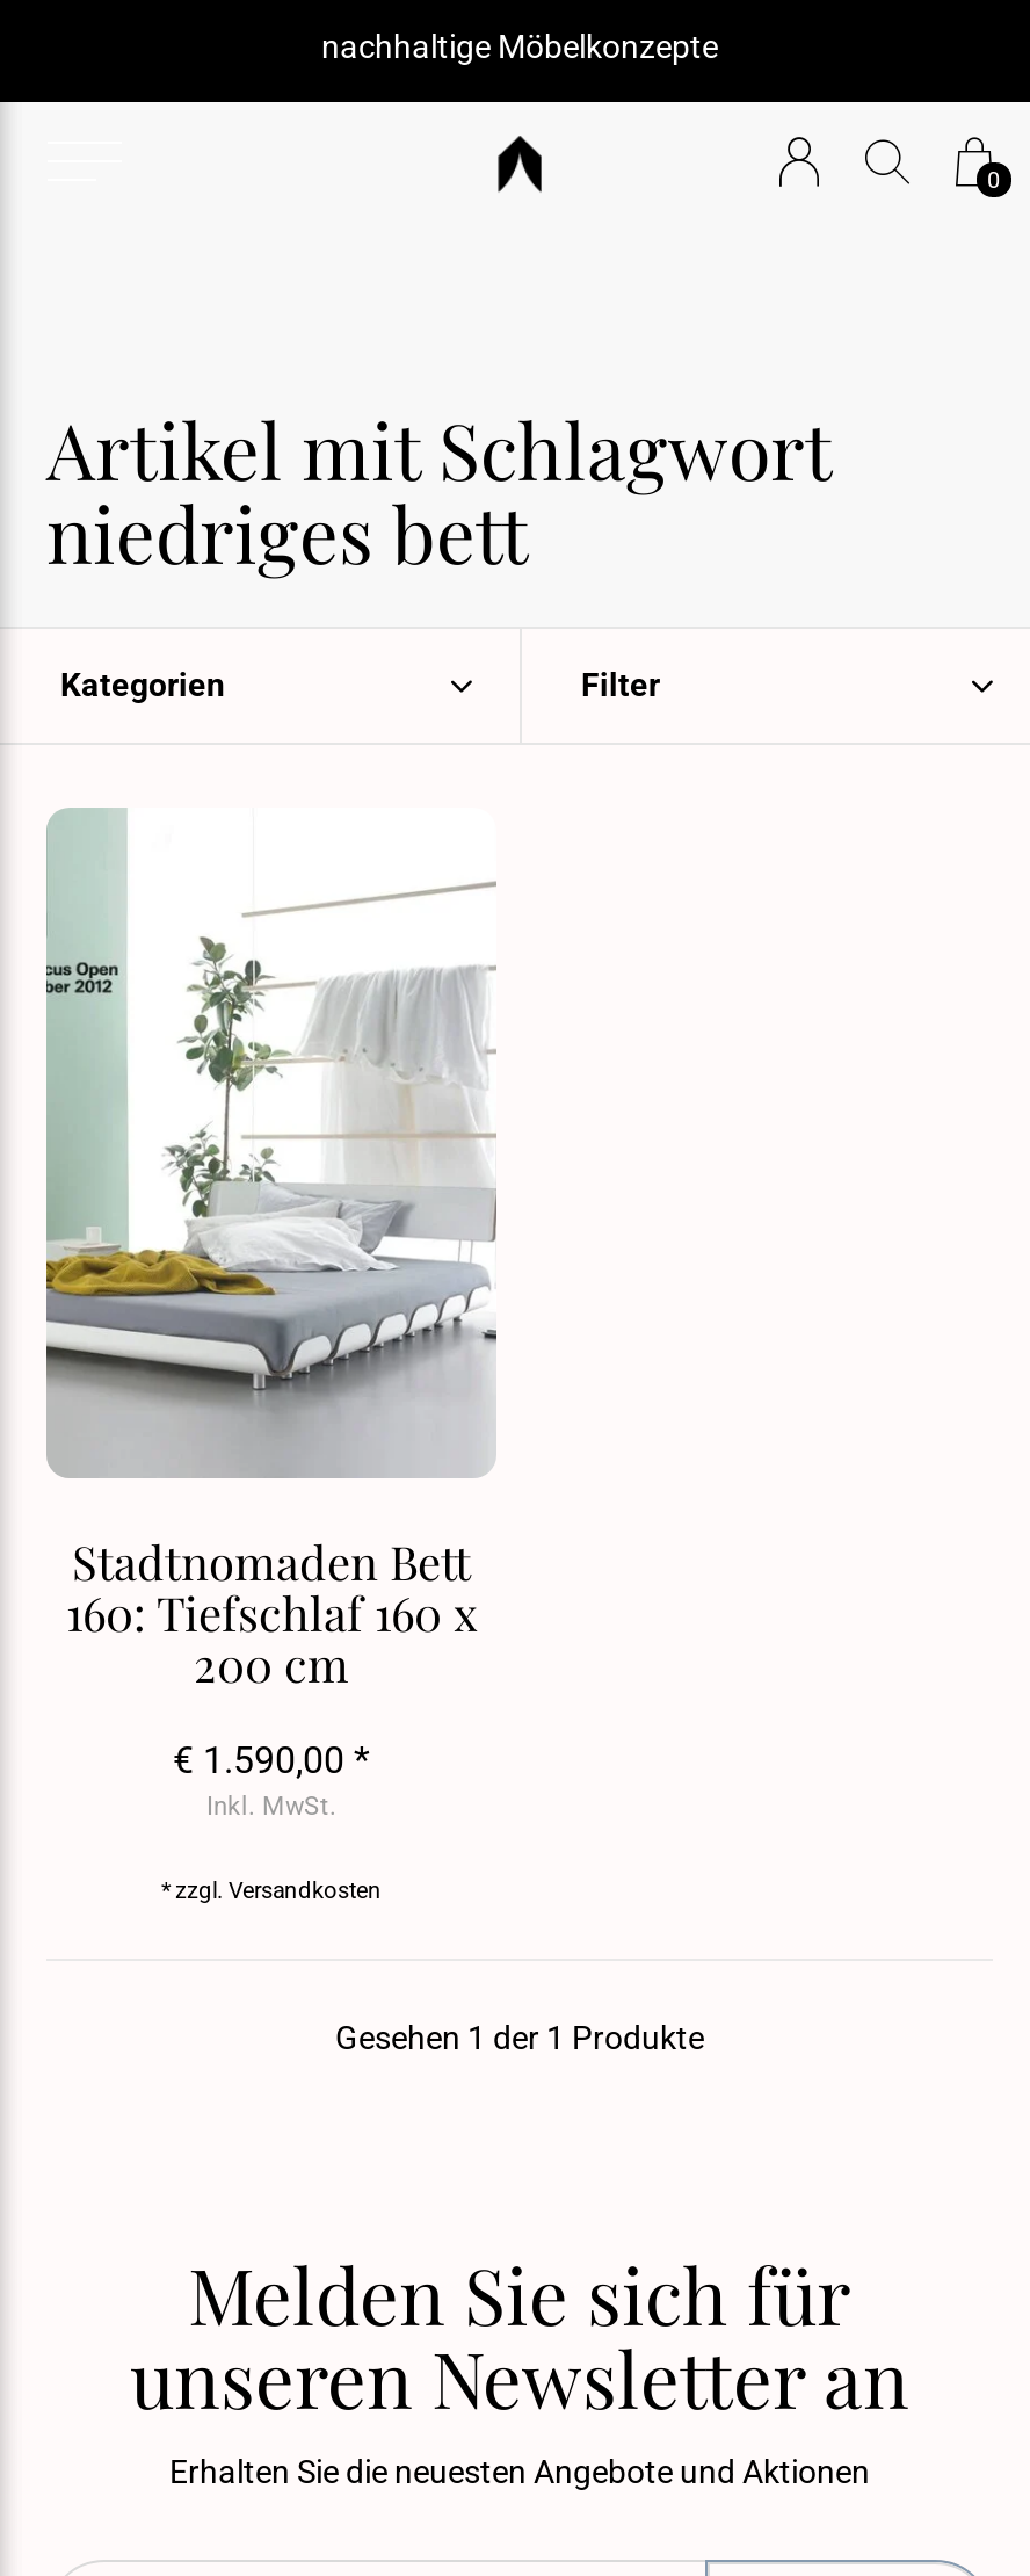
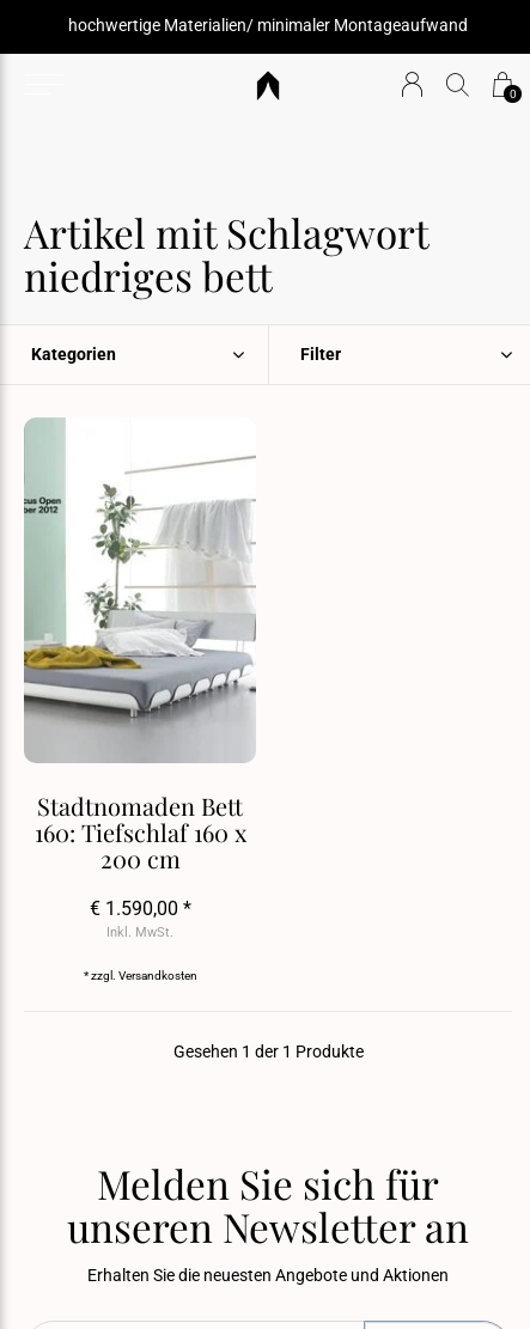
[321,28,718,65] nachhaltige Möbelkonzepte -> [68,16,468,35] hochwertige Materialien/ minimaler Montageaufwand

